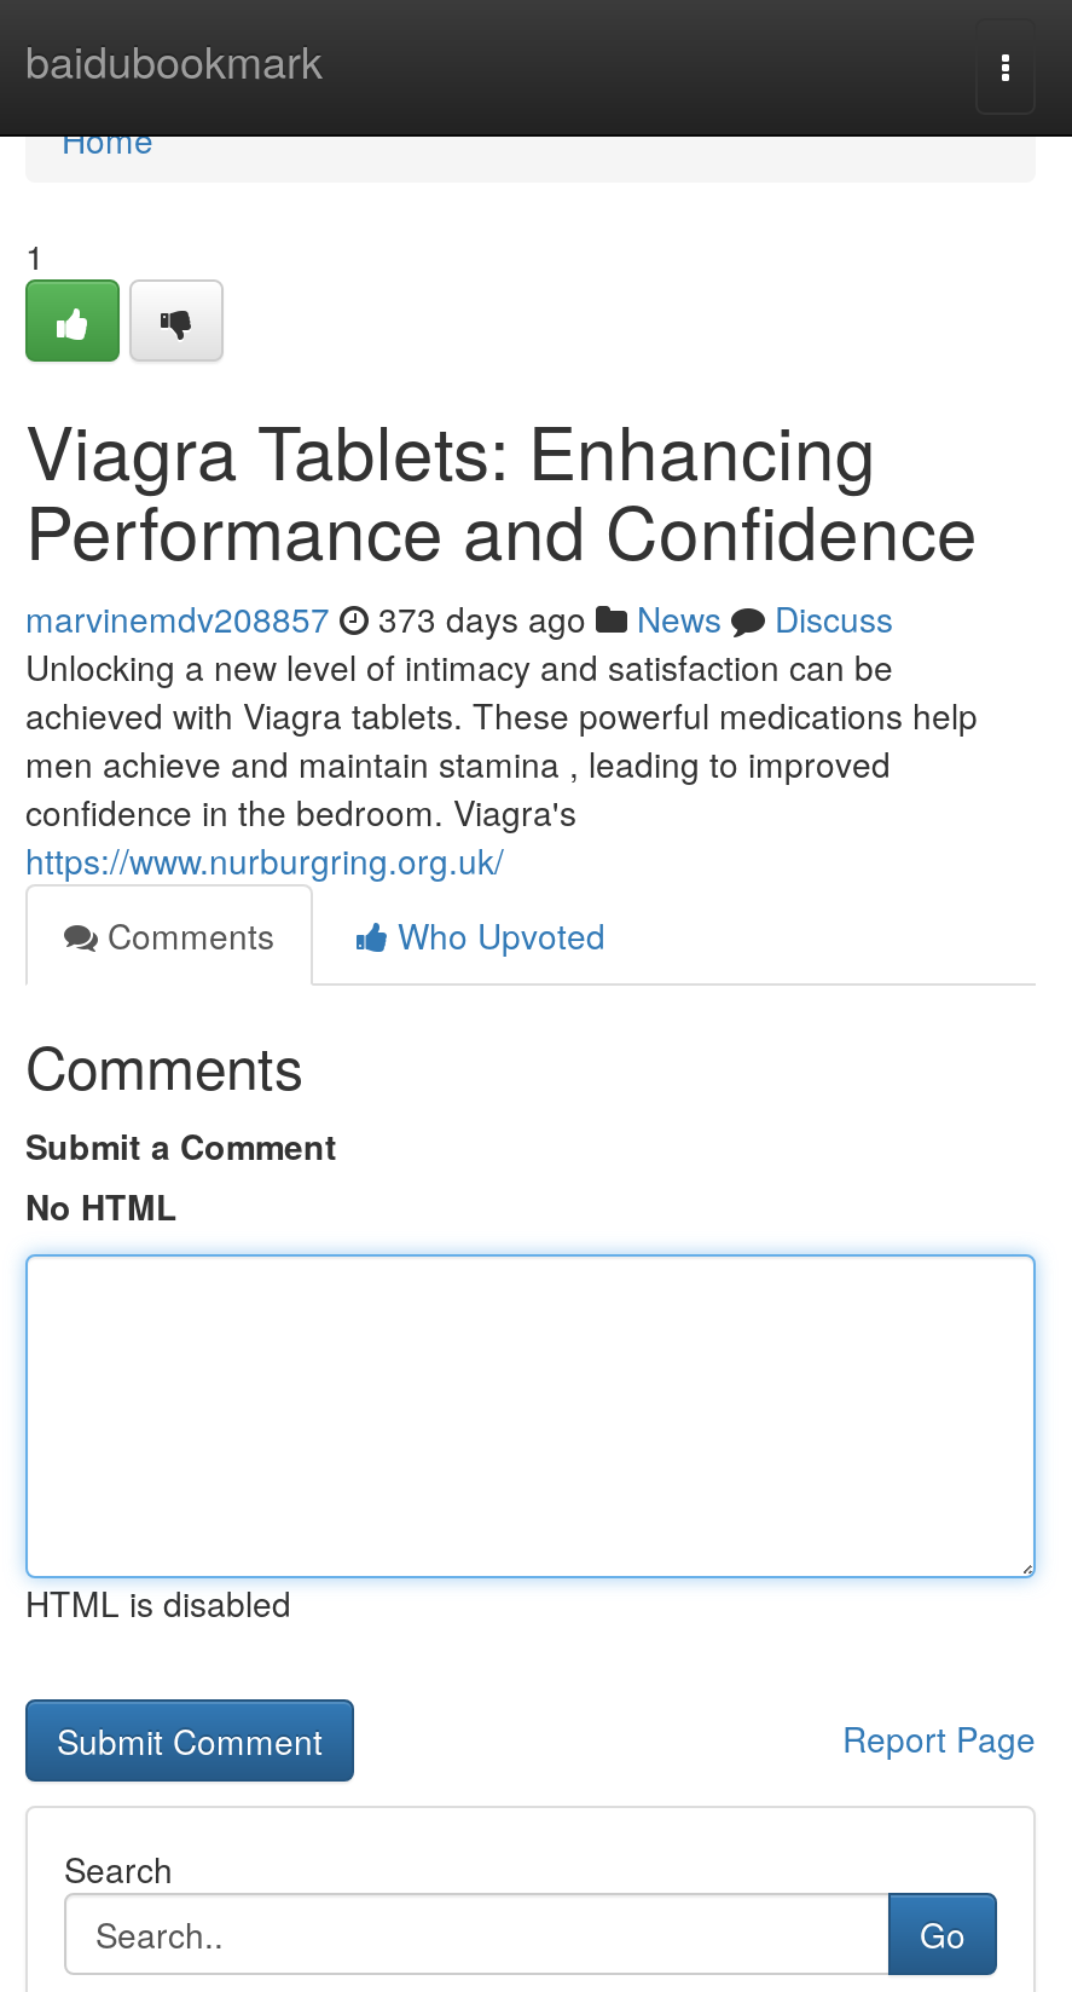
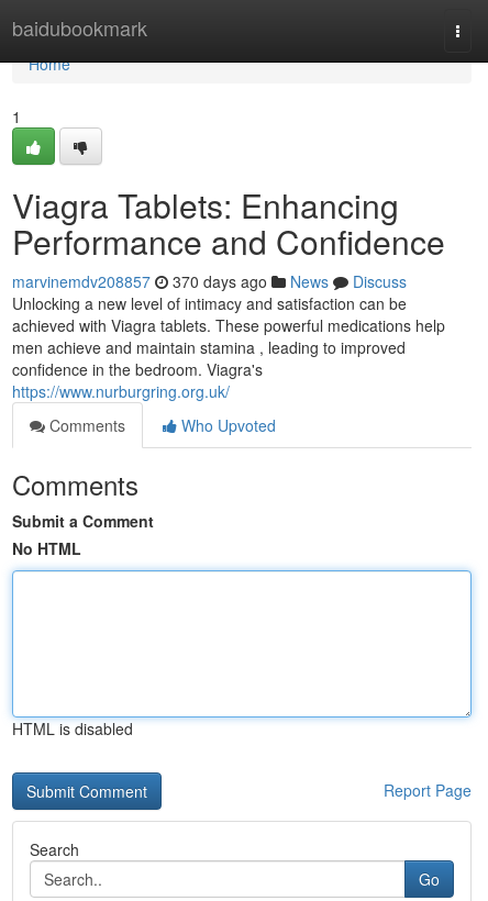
[25,594,893,642] marvinemdv208857 373 days ago News Discuss -> [12,270,407,292] marvinemdv208857 370 days ago News Discuss

